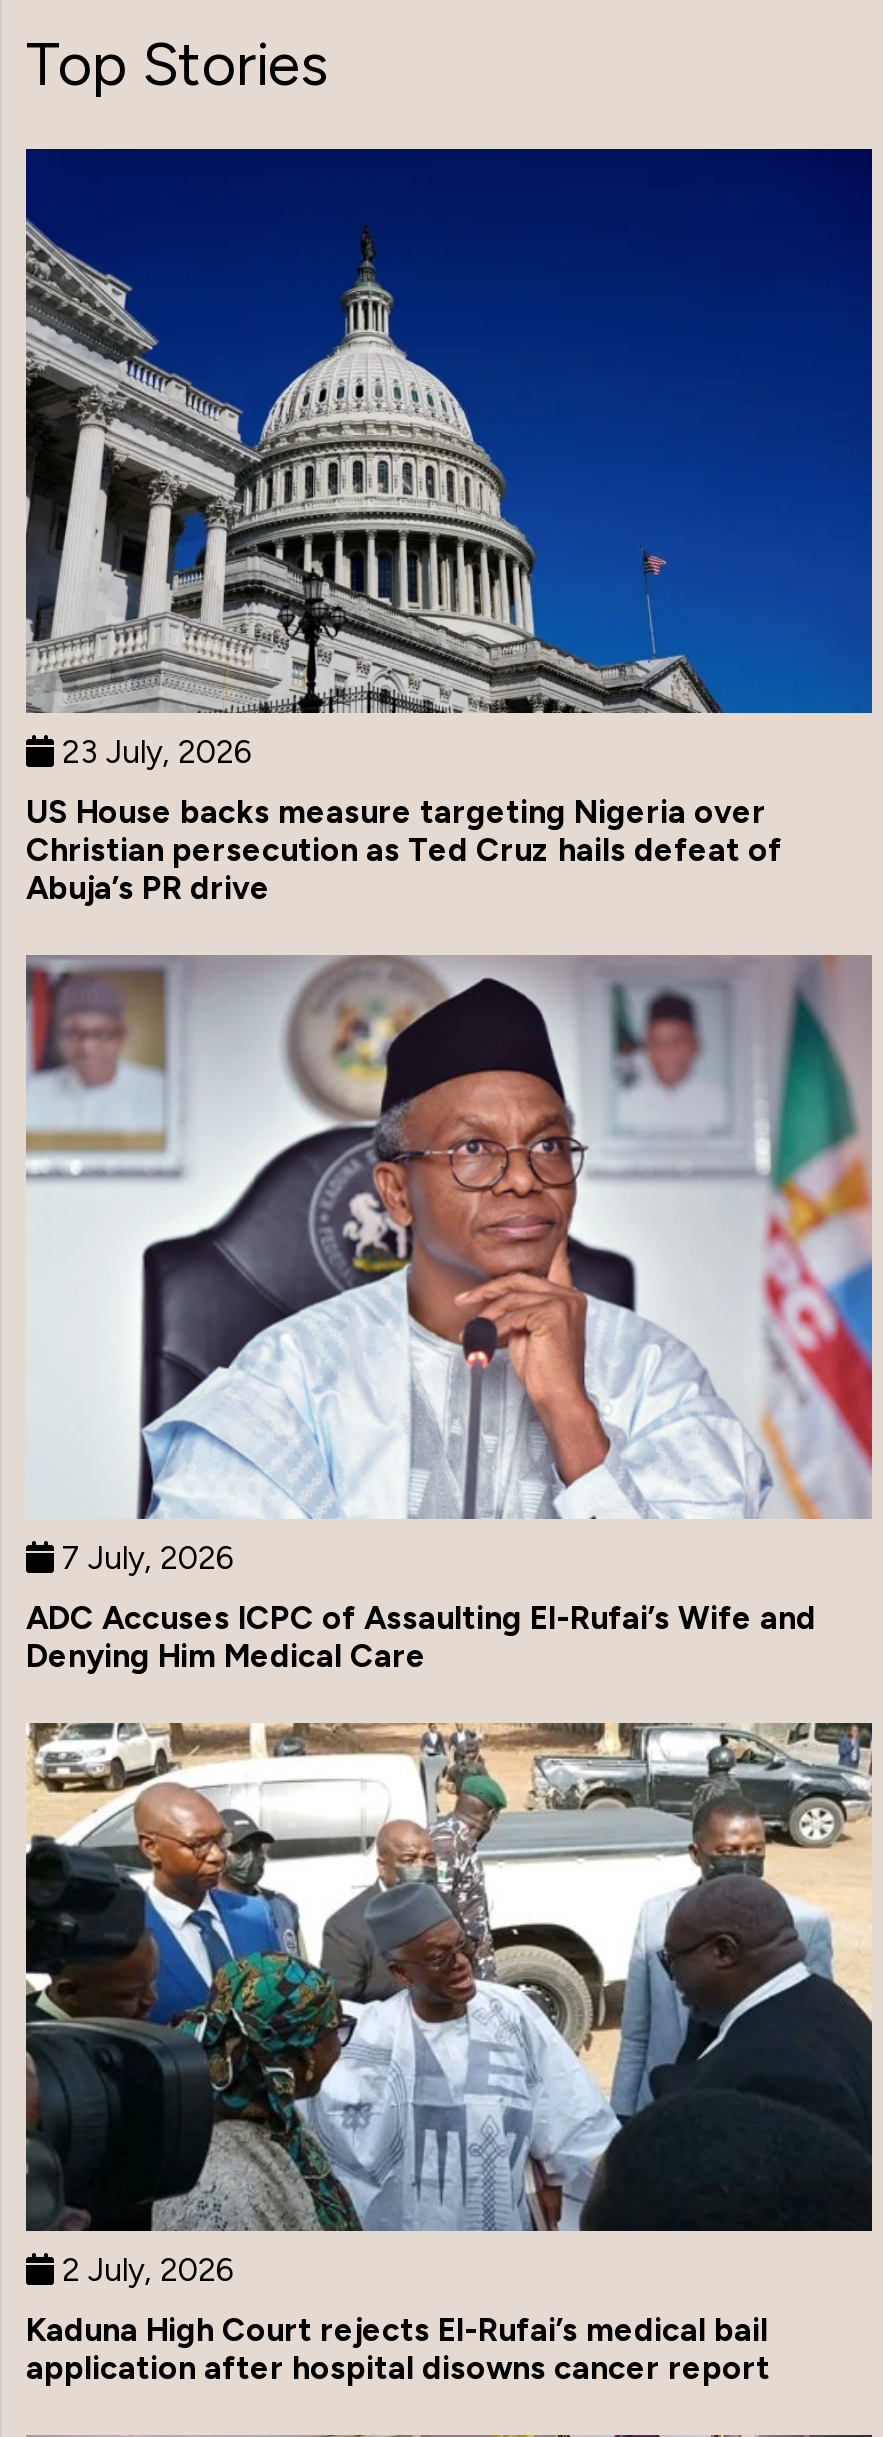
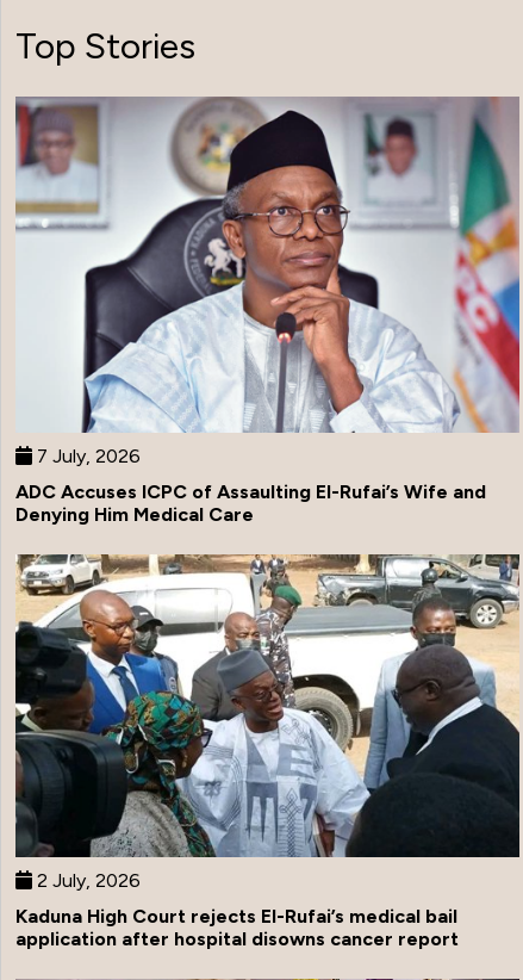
[24,148,874,908] [image] | 23 July, 2026 | US House backs measure targeting Nigeria over | Christian persecution as Ted Cruz hails defeat of | Abuja’s PR drive -> none

